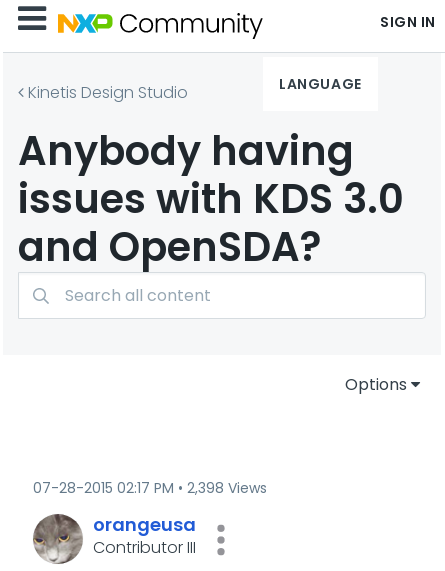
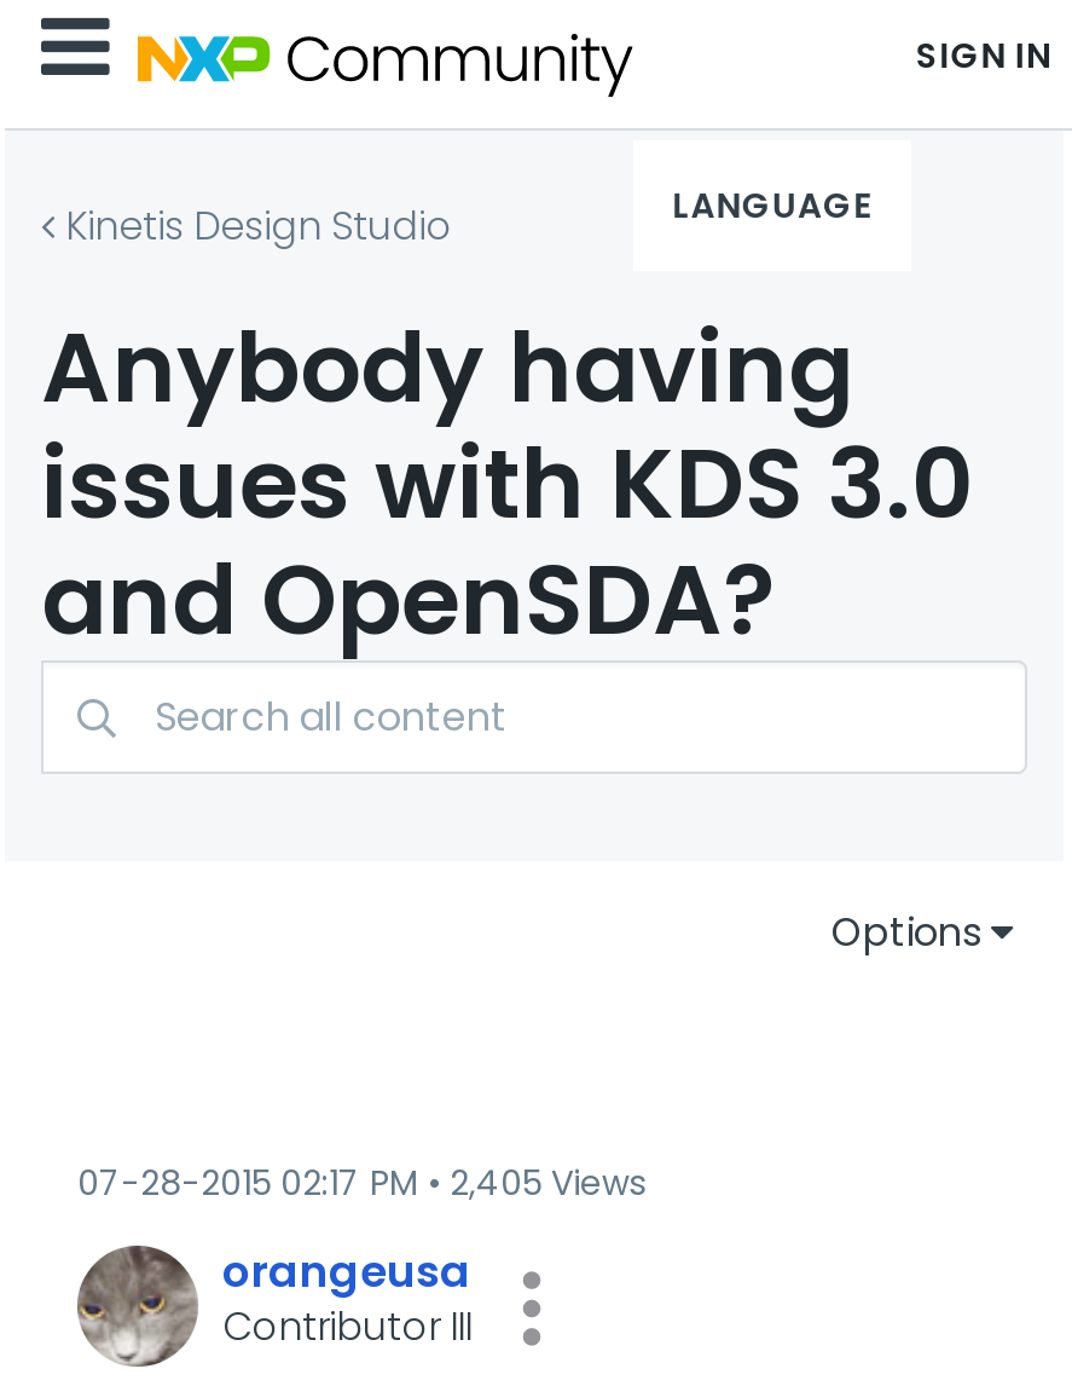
[33,478,267,498] 07-28-2015 02:17 PM 2,398 Views -> [77,1159,645,1207] 07-28-2015 02:17 PM 2,405 Views

